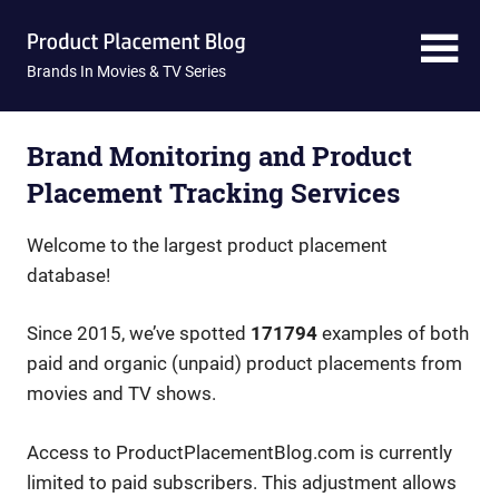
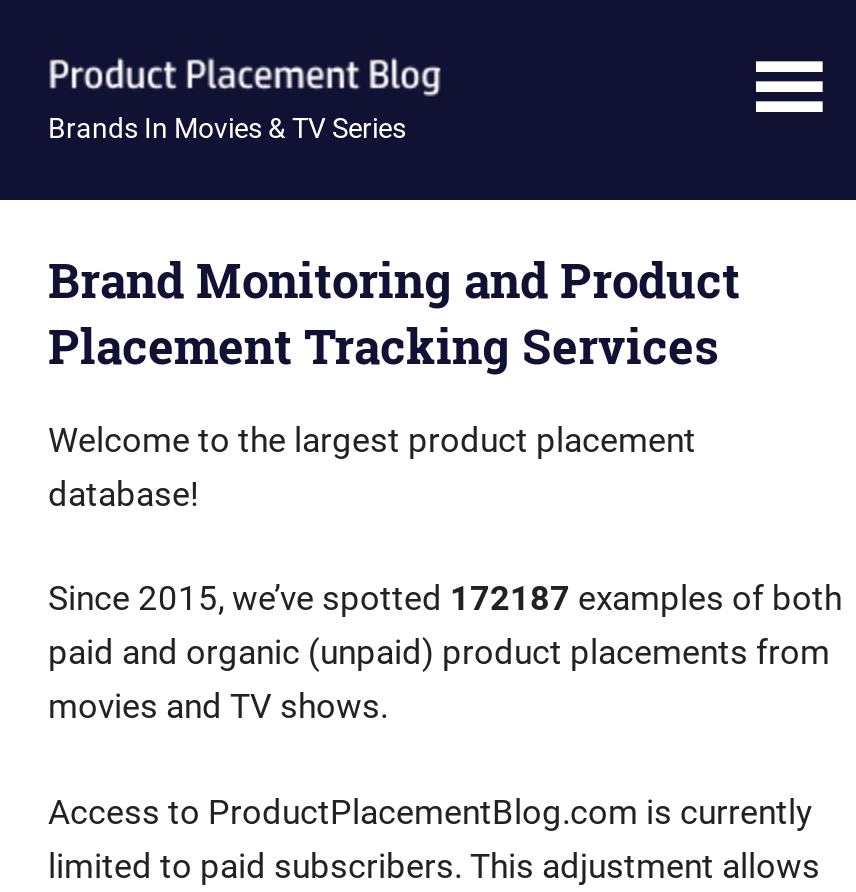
[27,322,469,344] Since 2015, we’ve spotted 171794 examples of both -> [48,578,842,618] Since 2015, we’ve spotted 172187 examples of both

